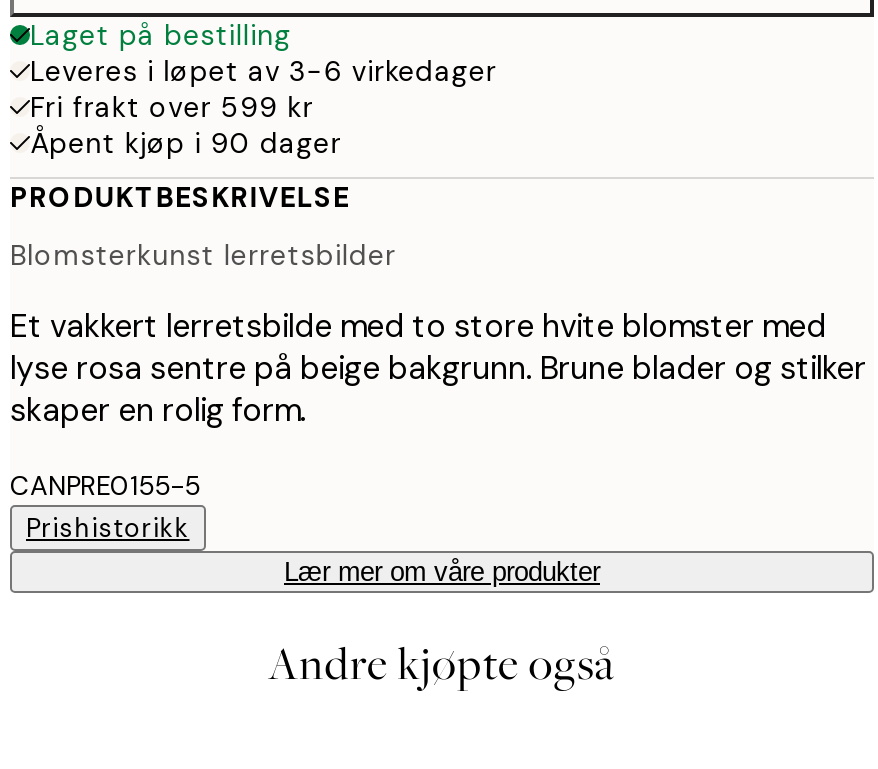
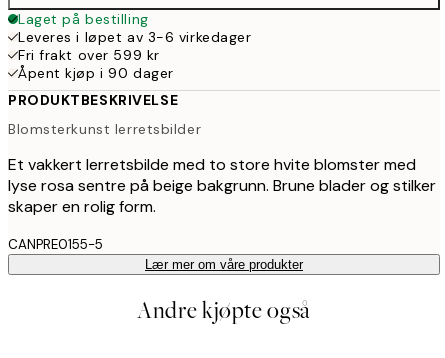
[26,512,190,546] Prishistorikk -> none

